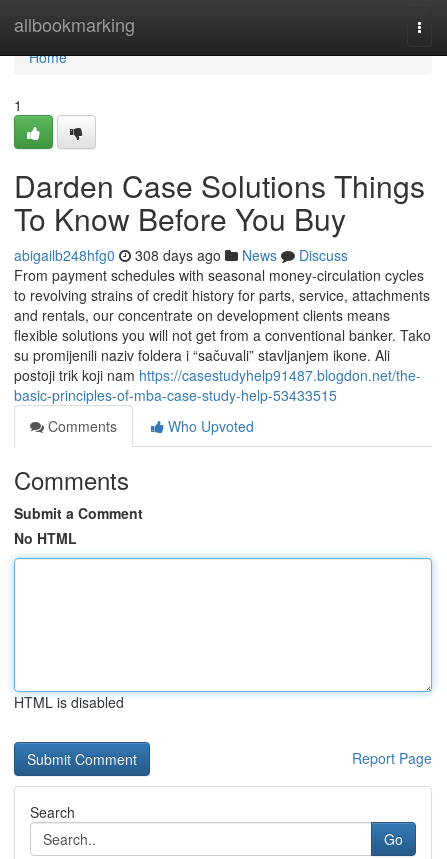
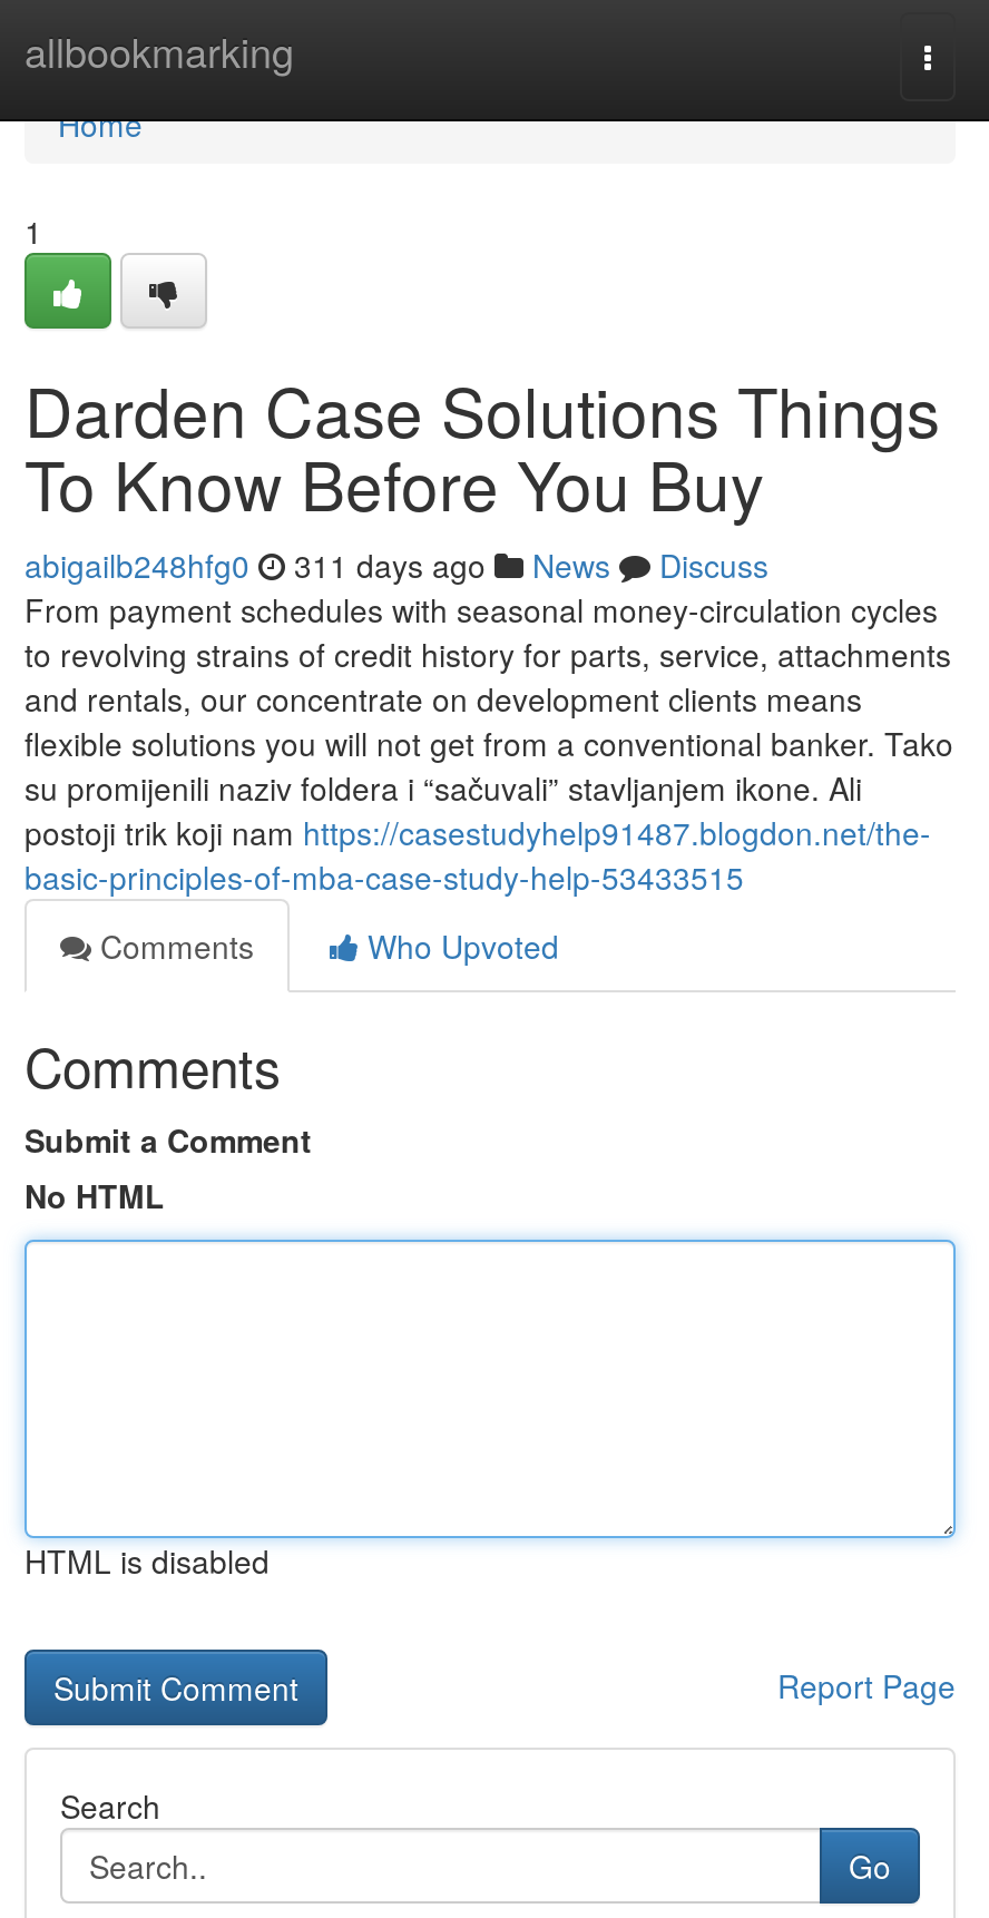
[14,245,348,265] abigailb248hfg0 308 days ago News Discuss -> [25,542,768,587] abigailb248hfg0 311 days ago News Discuss

